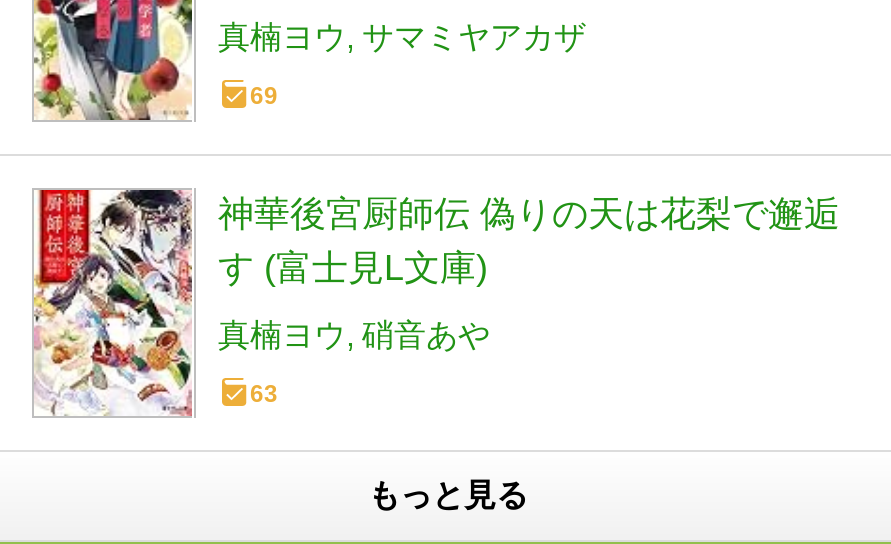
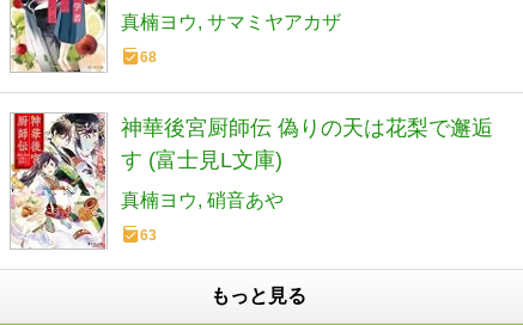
[250,81,278,109] 69 -> [140,49,157,65] 68

